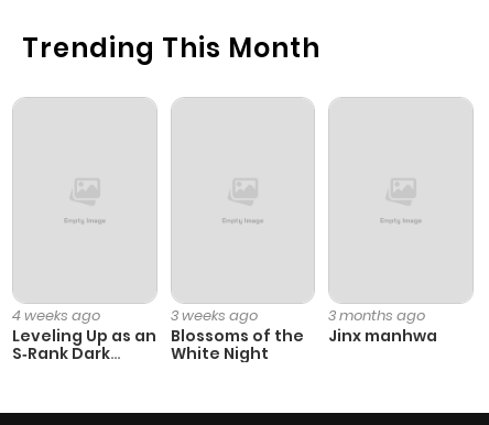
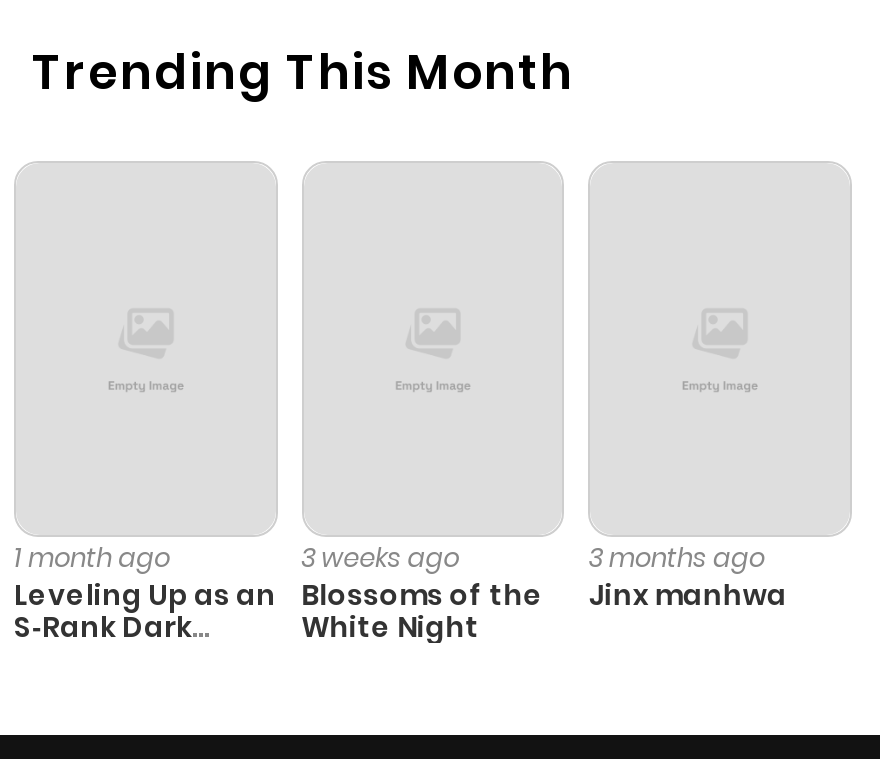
[12,305,100,326] 4 weeks ago -> [14,540,170,578] 1 month ago

